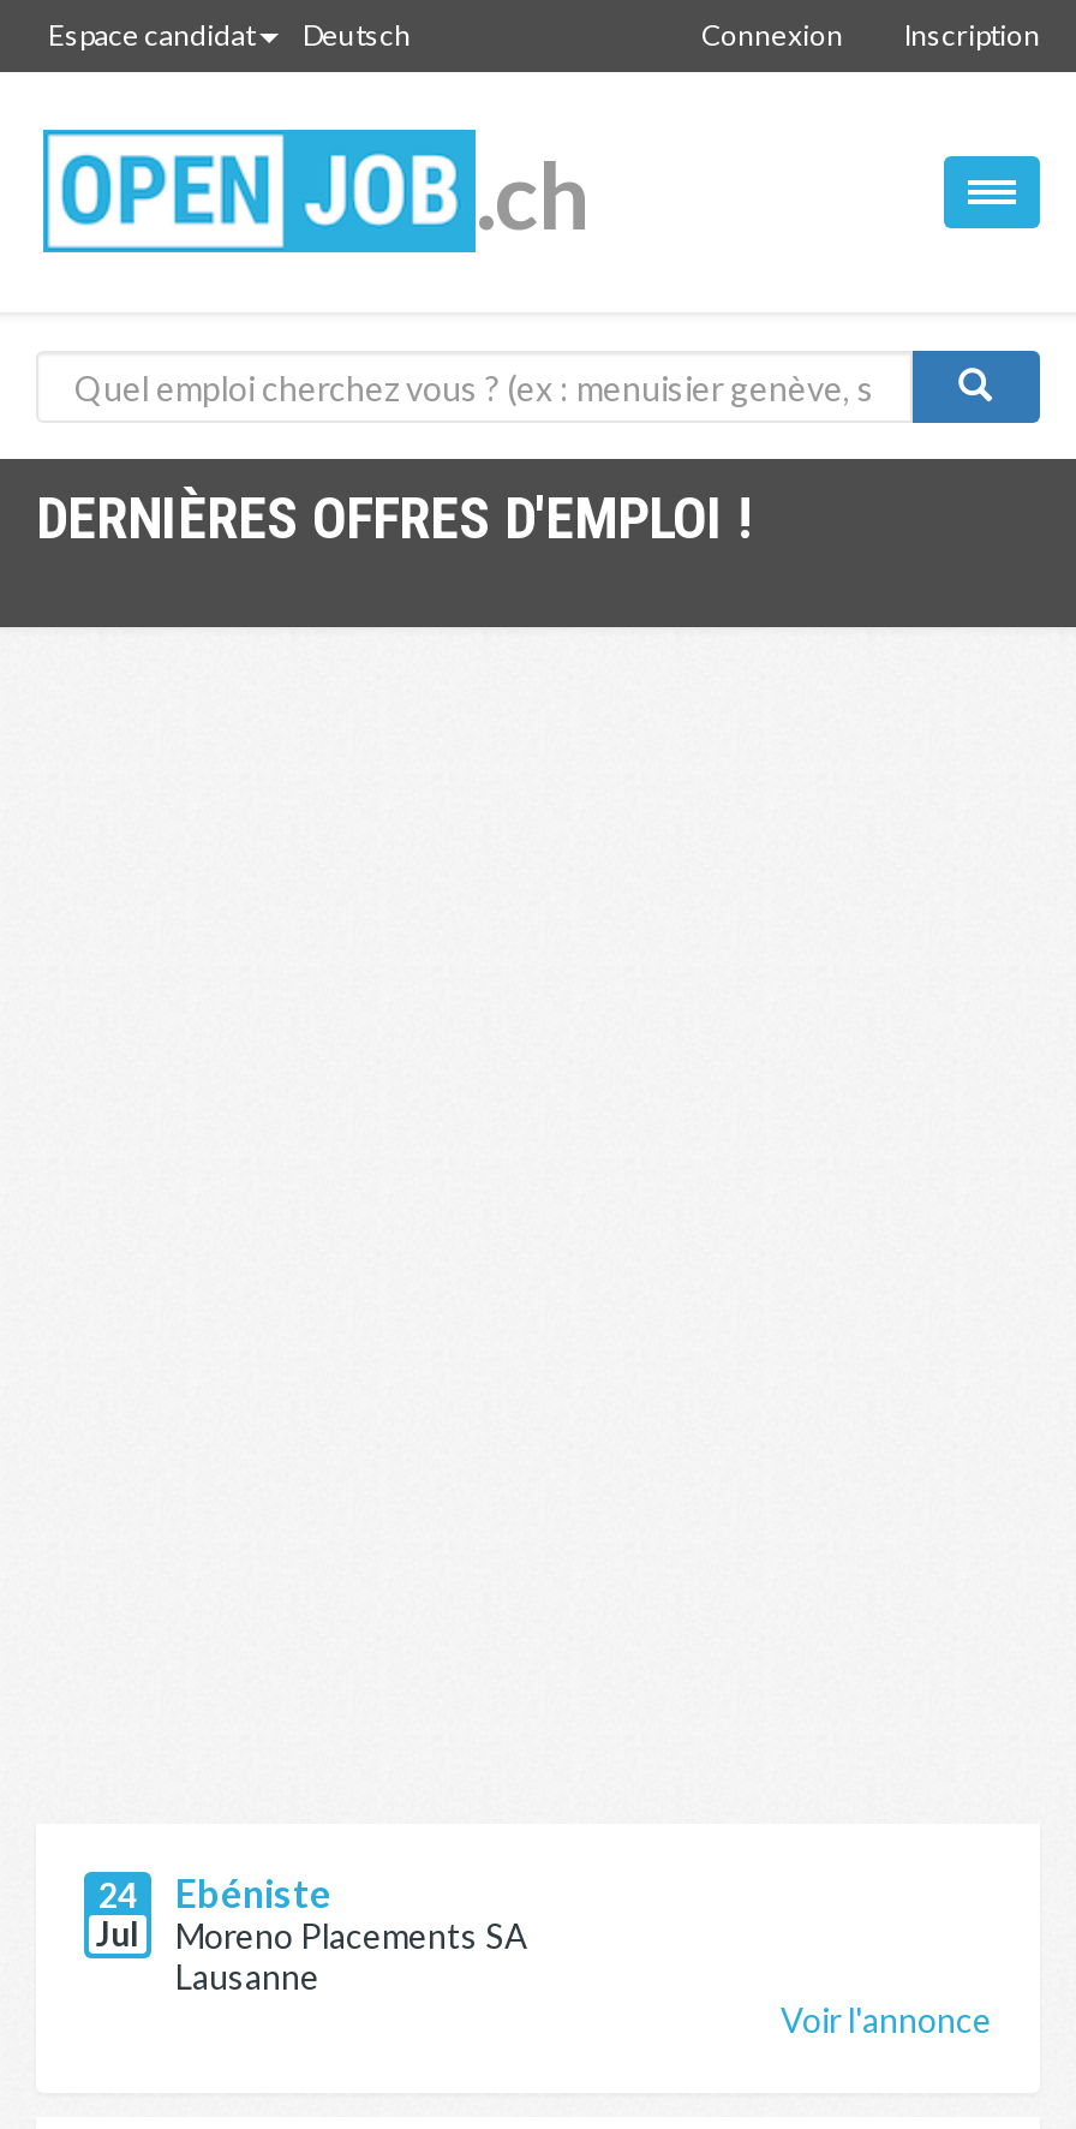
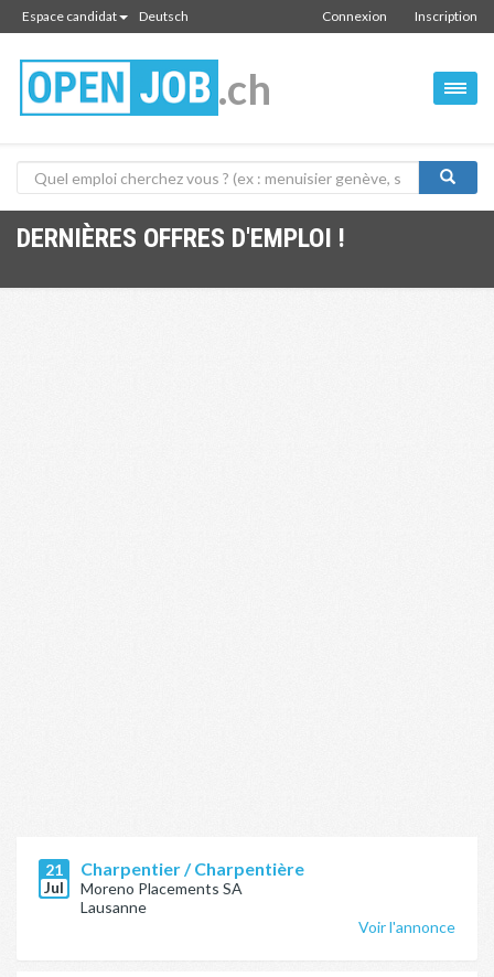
[98,1874,137,1915] 24 -> [45,860,63,879] 21
[175,1869,331,1915] Ebéniste -> [80,858,304,879] Charpentier / Charpentière

